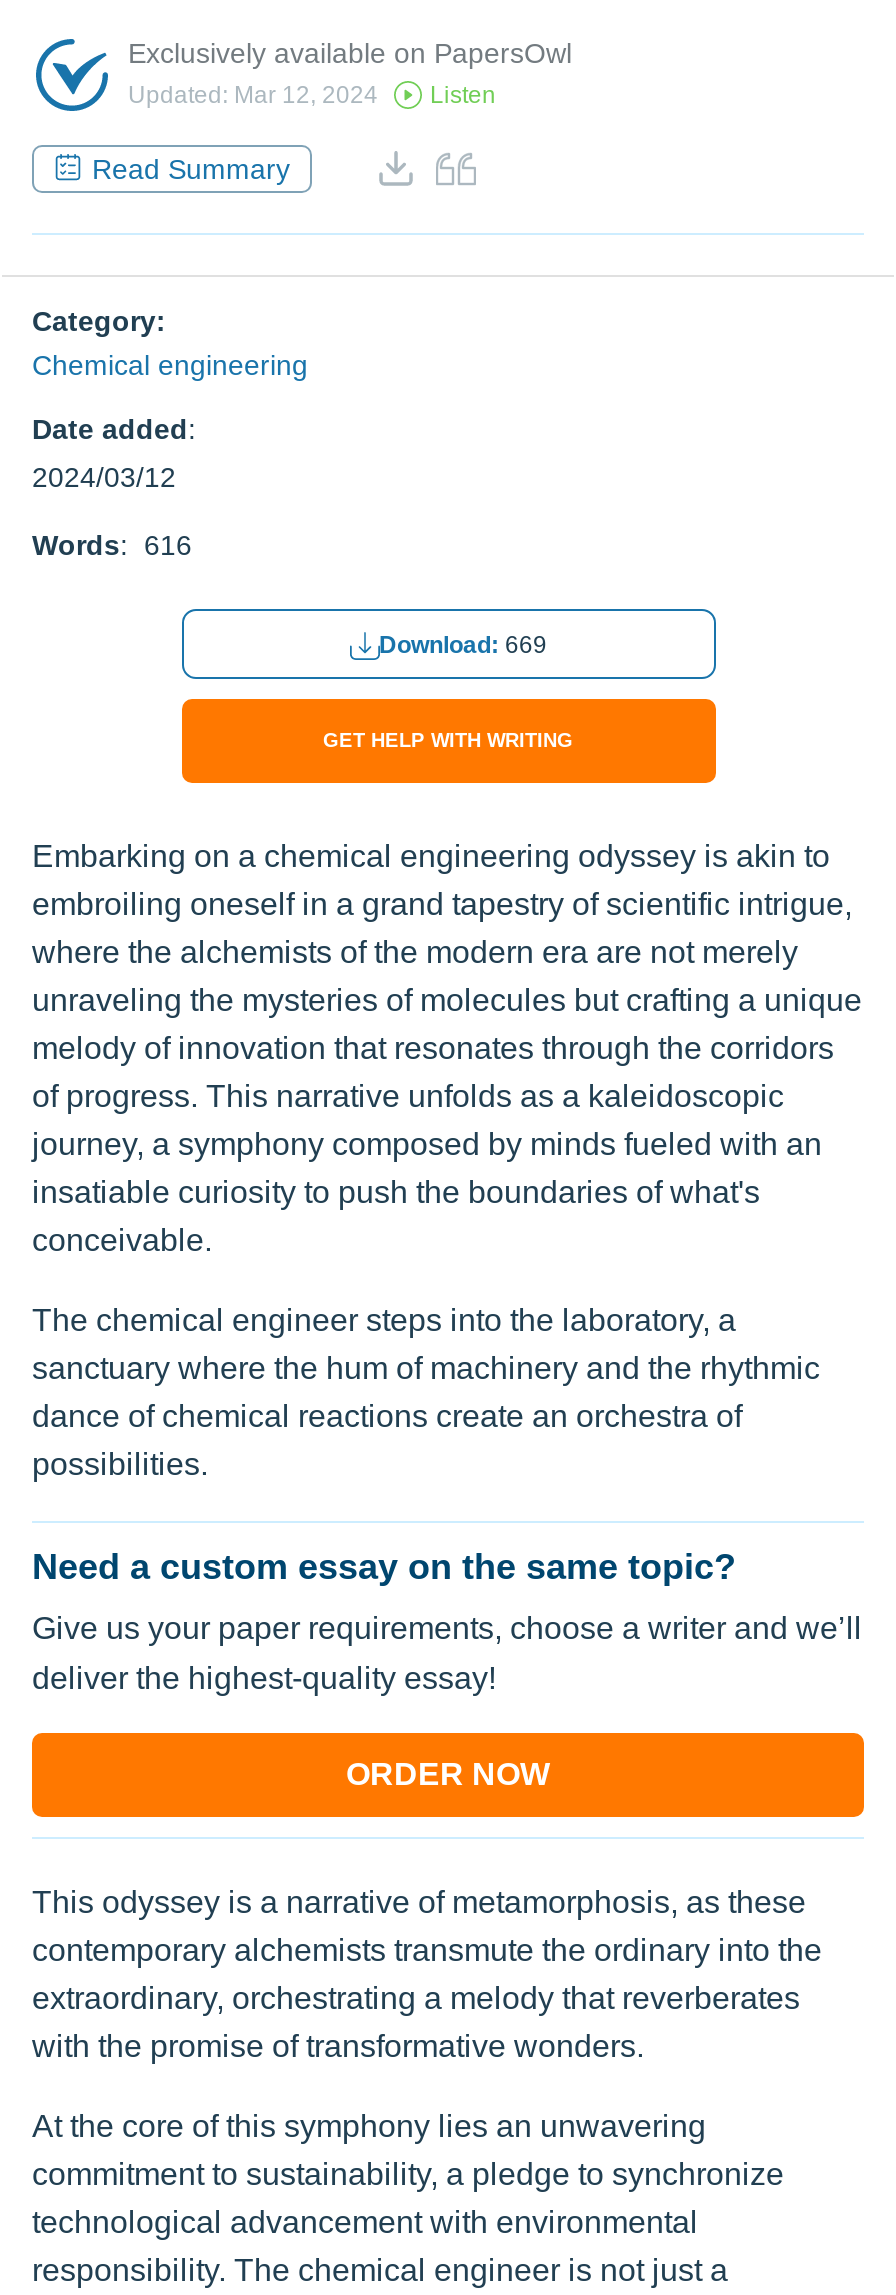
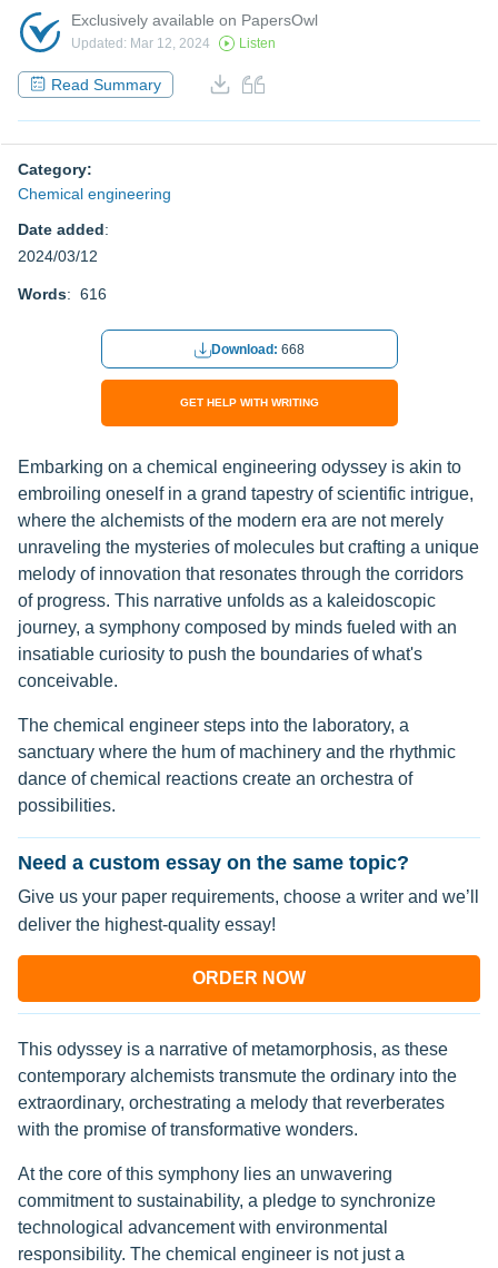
[379,632,547,660] Download: 669 -> [211,342,304,358] Download: 668

